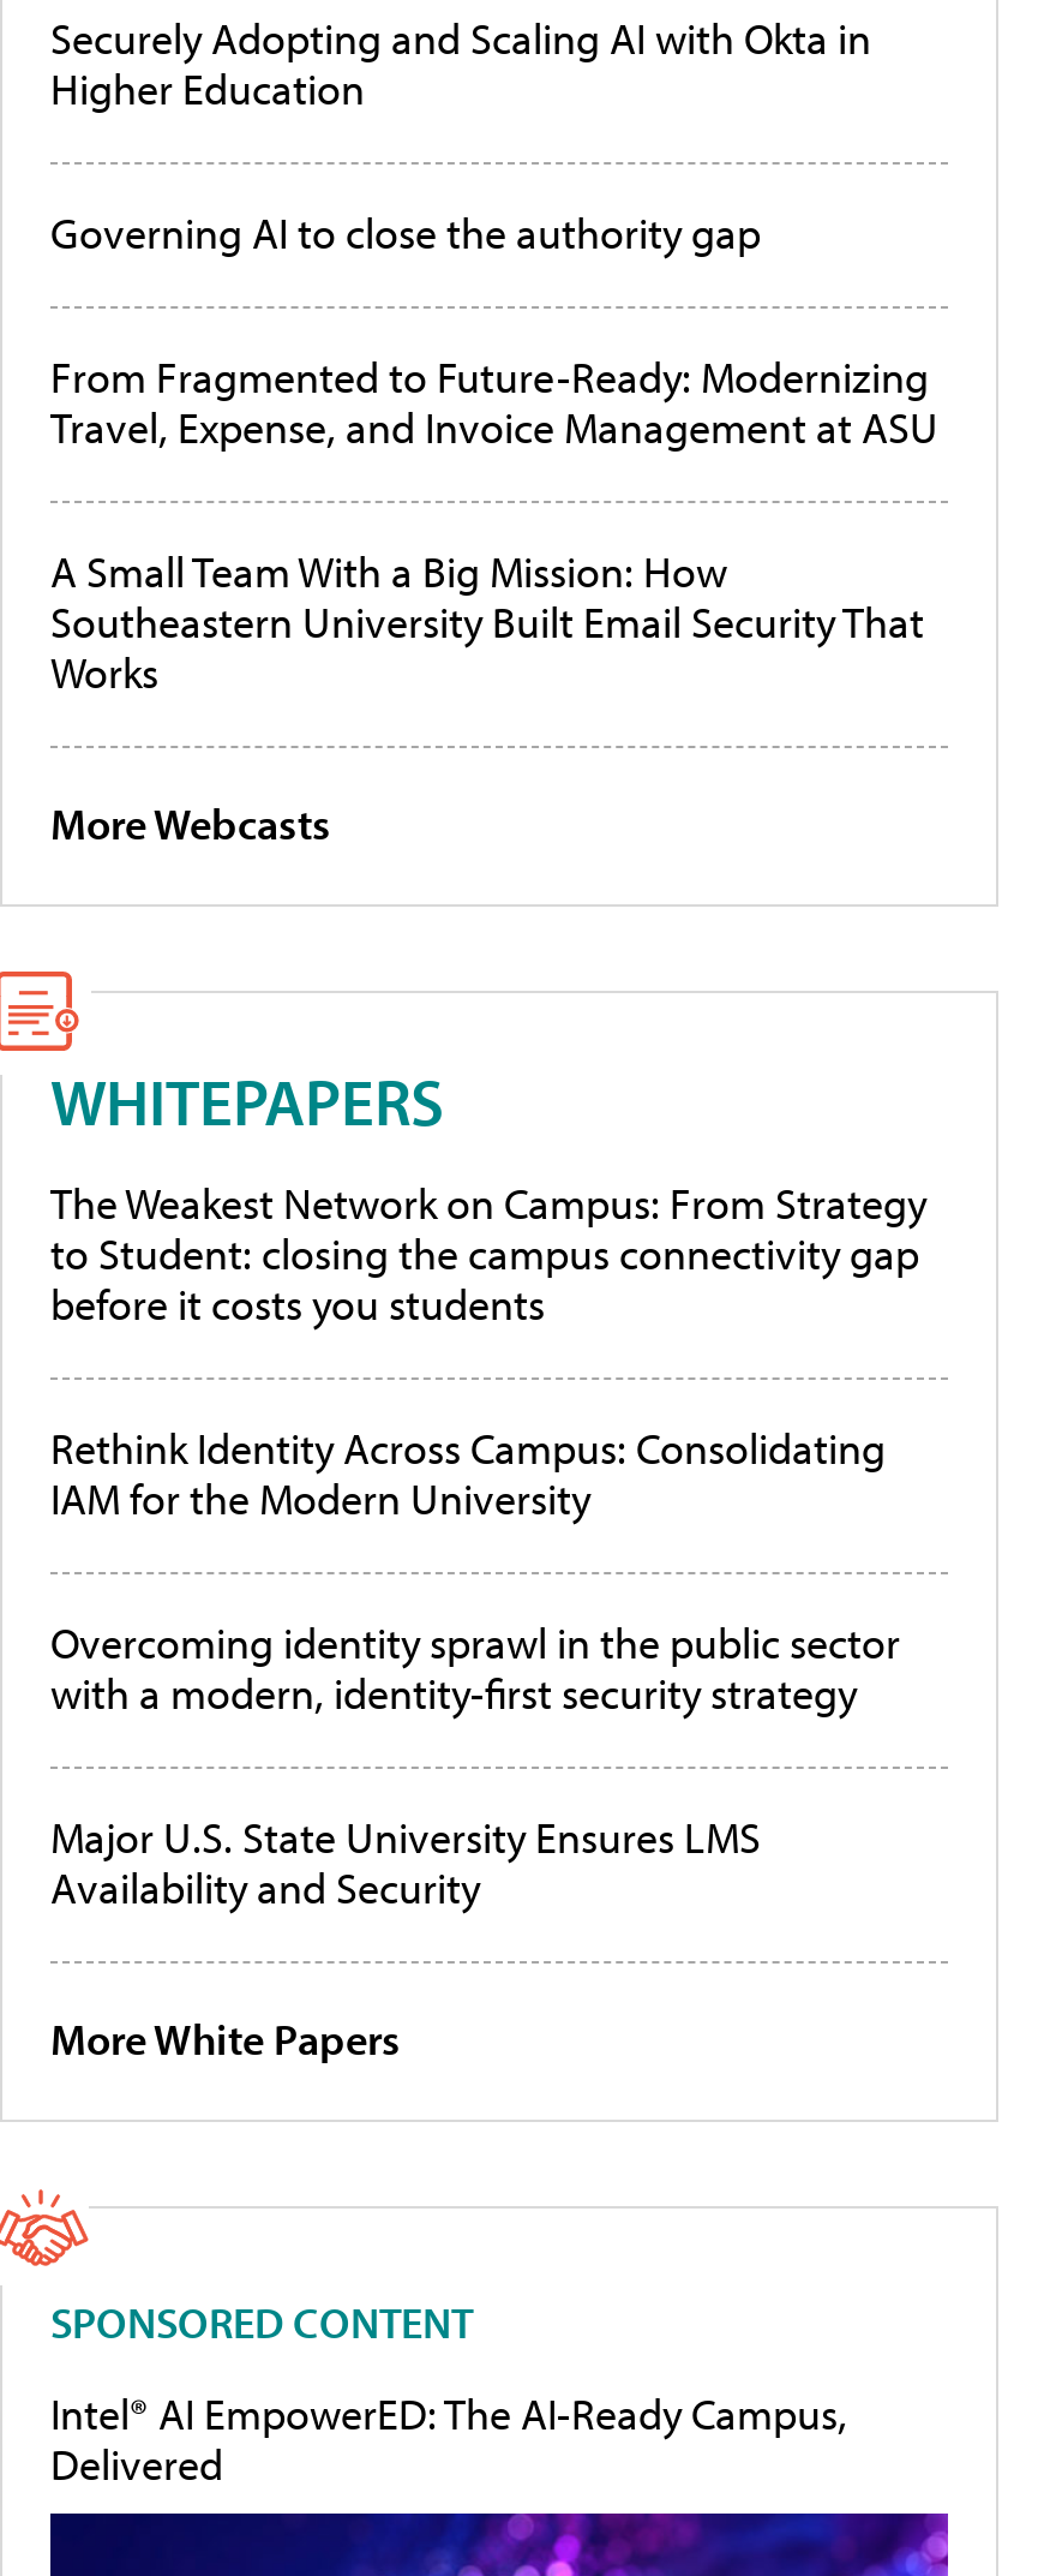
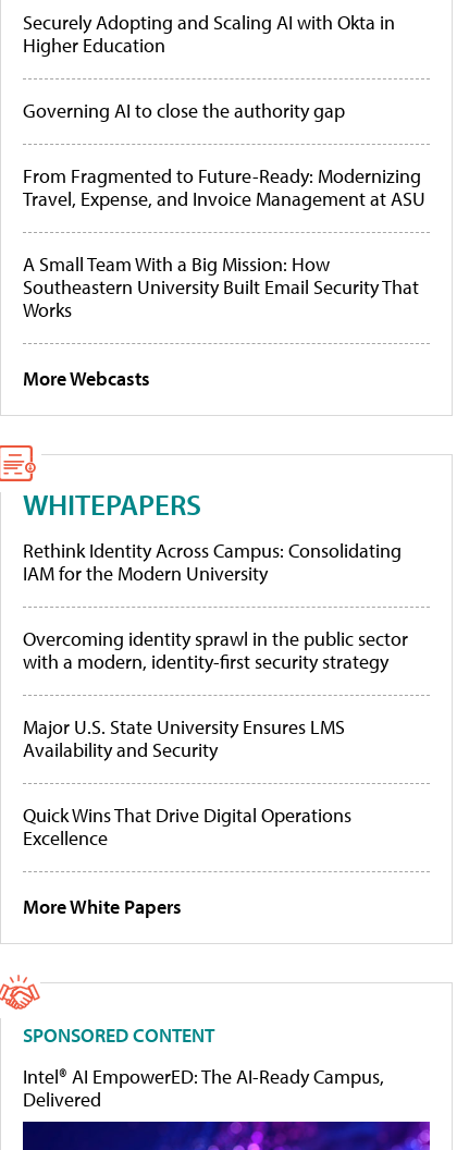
[50,1177,926,1333] The Weakest Network on Campus: From Strategy | to Student: closing the campus connectivity gap | before it costs you students -> none
moved [50,1422,900,1916] -> [23,538,408,763]: Rethink Identity Across Campus: Consolidating | IAM for the Modern University | Overcoming identity sprawl in the public sector | with a modern, identity-first security strategy | Major U.S. State University Ensures LMS | Availability and Security
none -> [23,803,351,851] Quick Wins That Drive Digital Operations | Excellence

